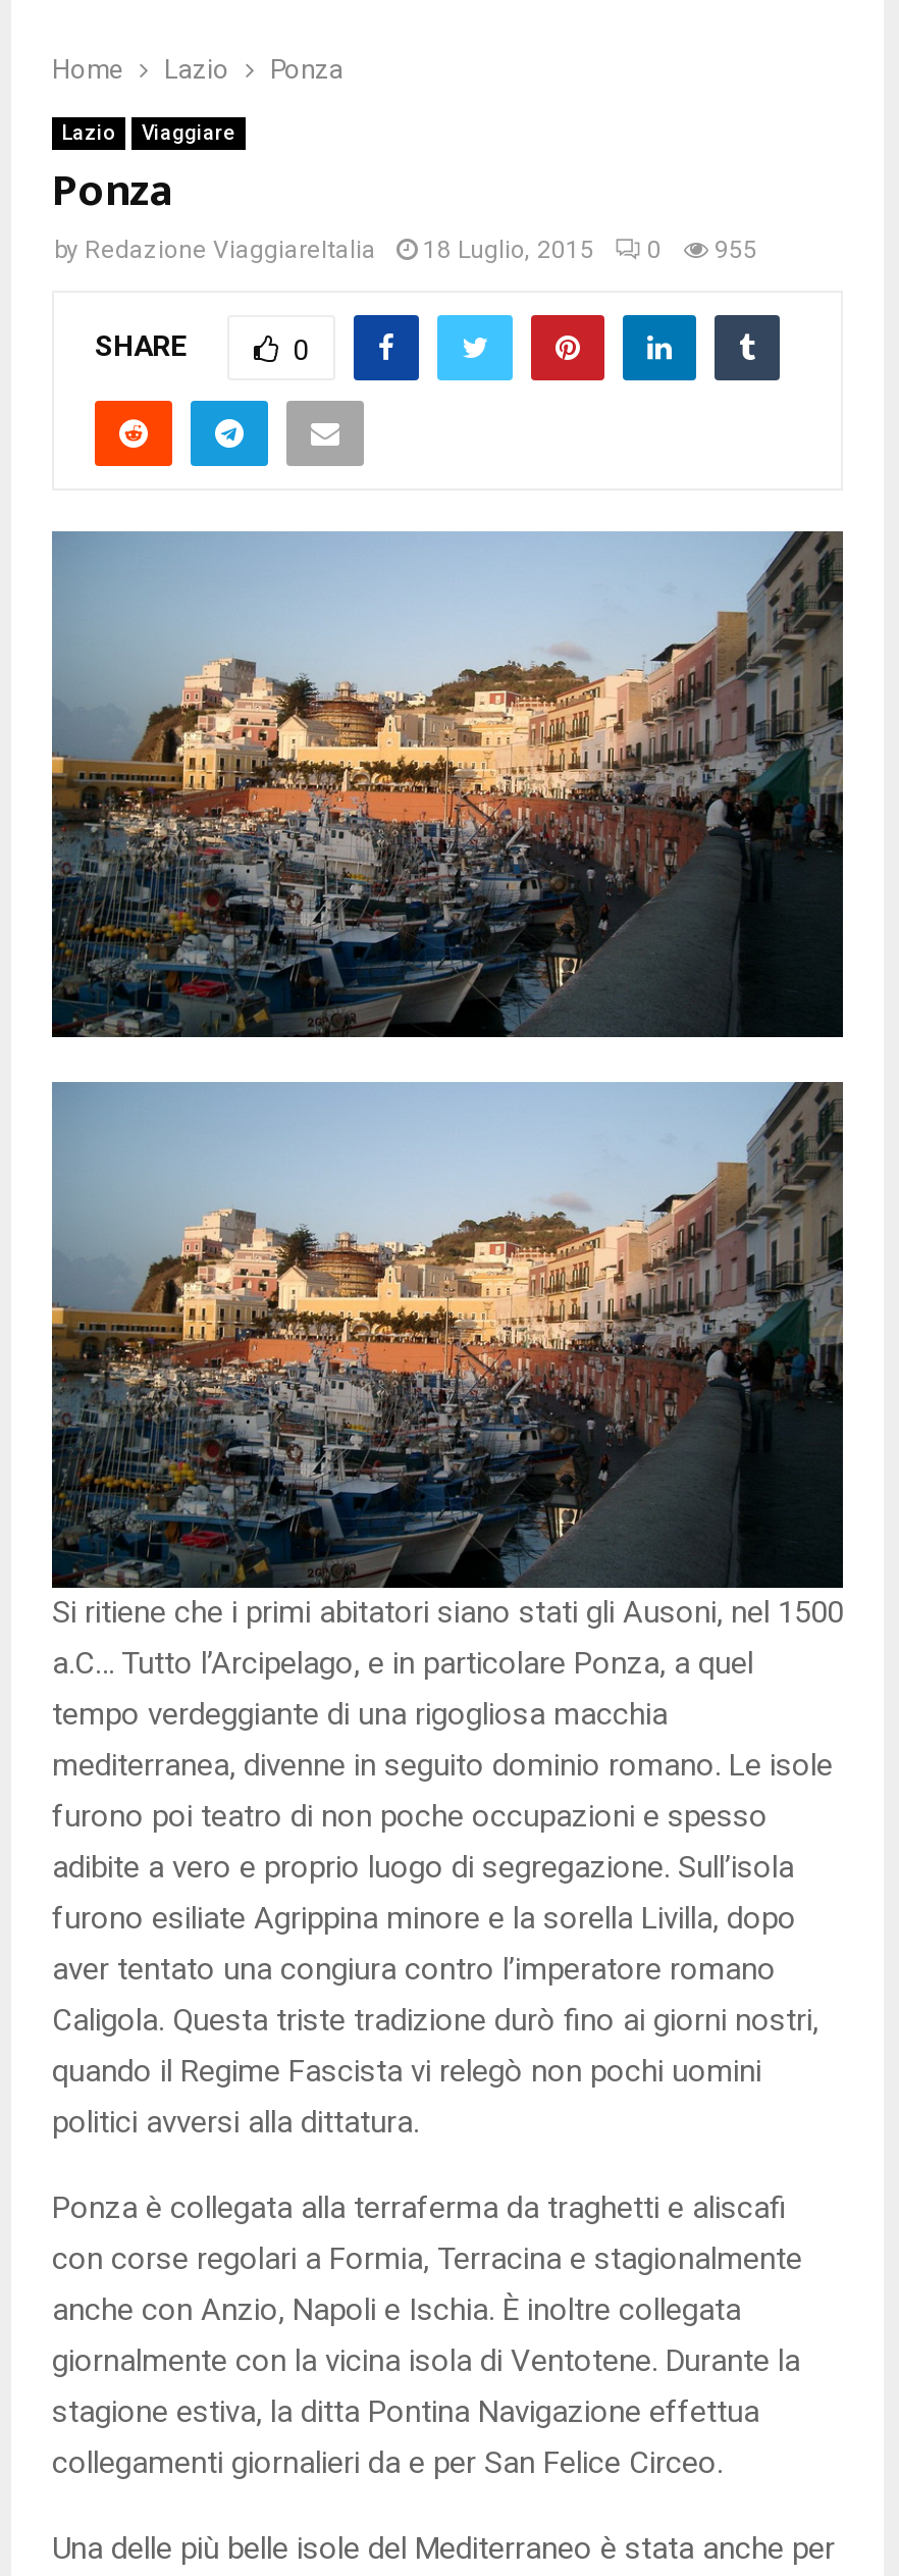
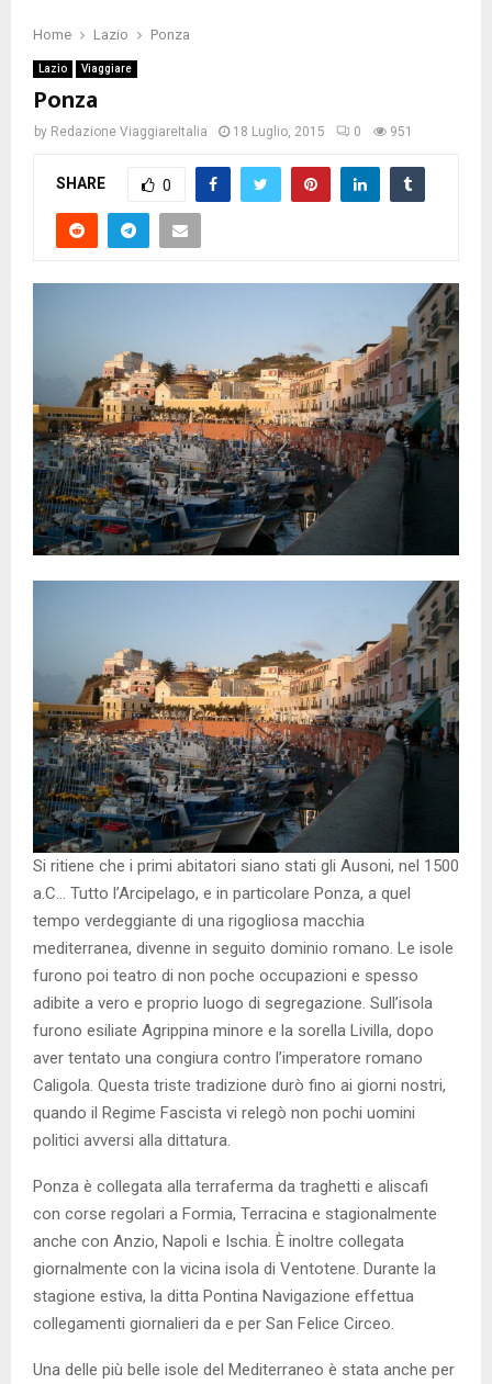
[54,236,757,264] by Redazione ViaggiareItalia 18 Luglio, 2015 0 955 -> [34,124,413,139] by Redazione ViaggiareItalia 18 Luglio, 2015 0 951

